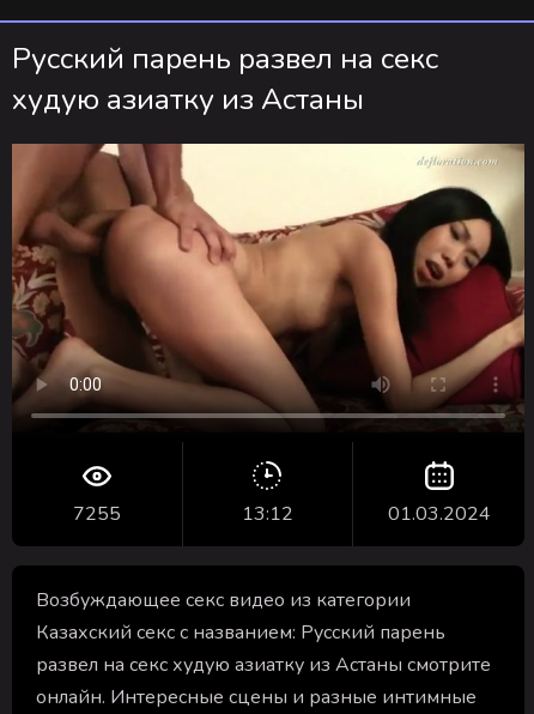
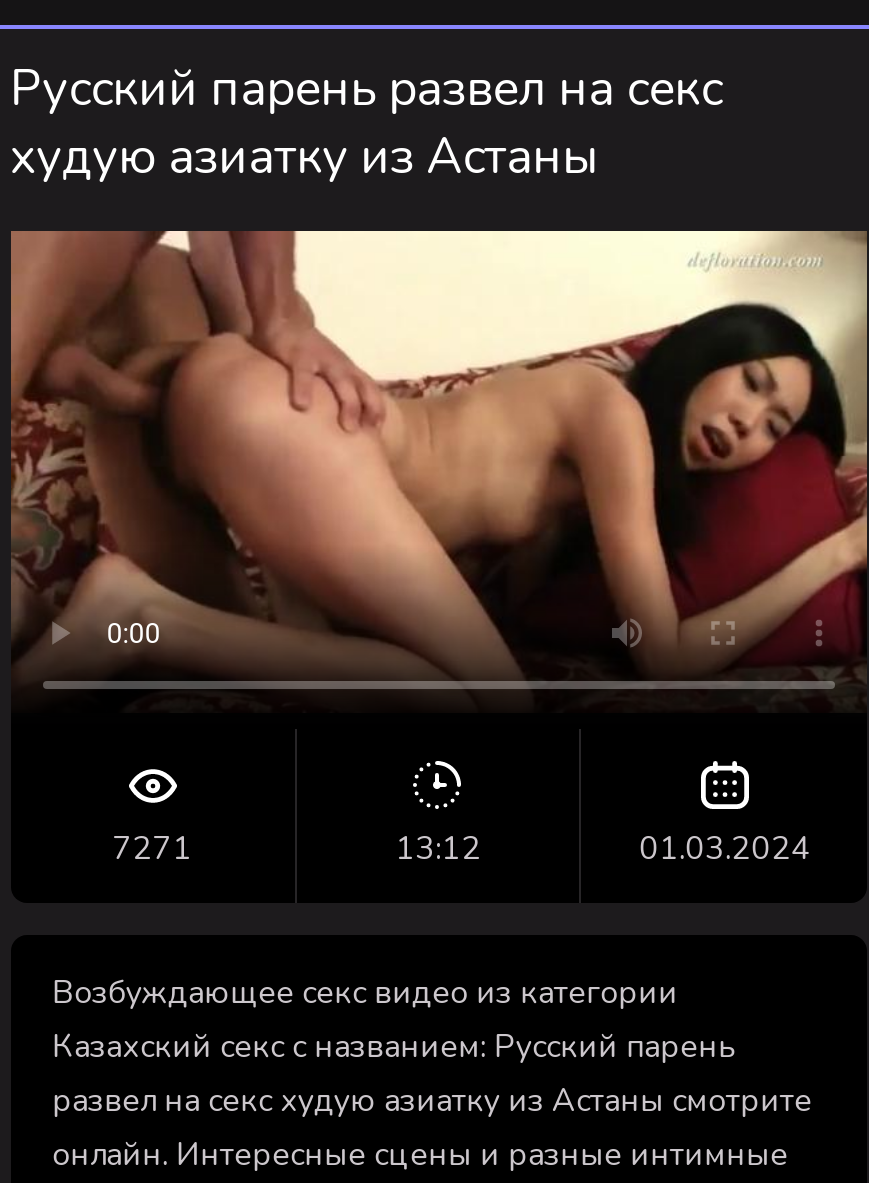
[72,501,120,527] 7255 -> [112,827,192,871] 7271

